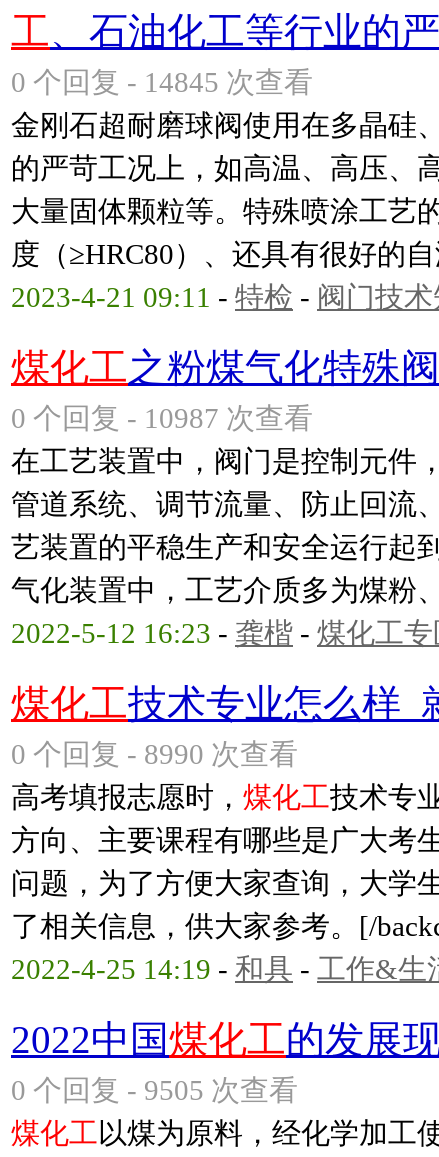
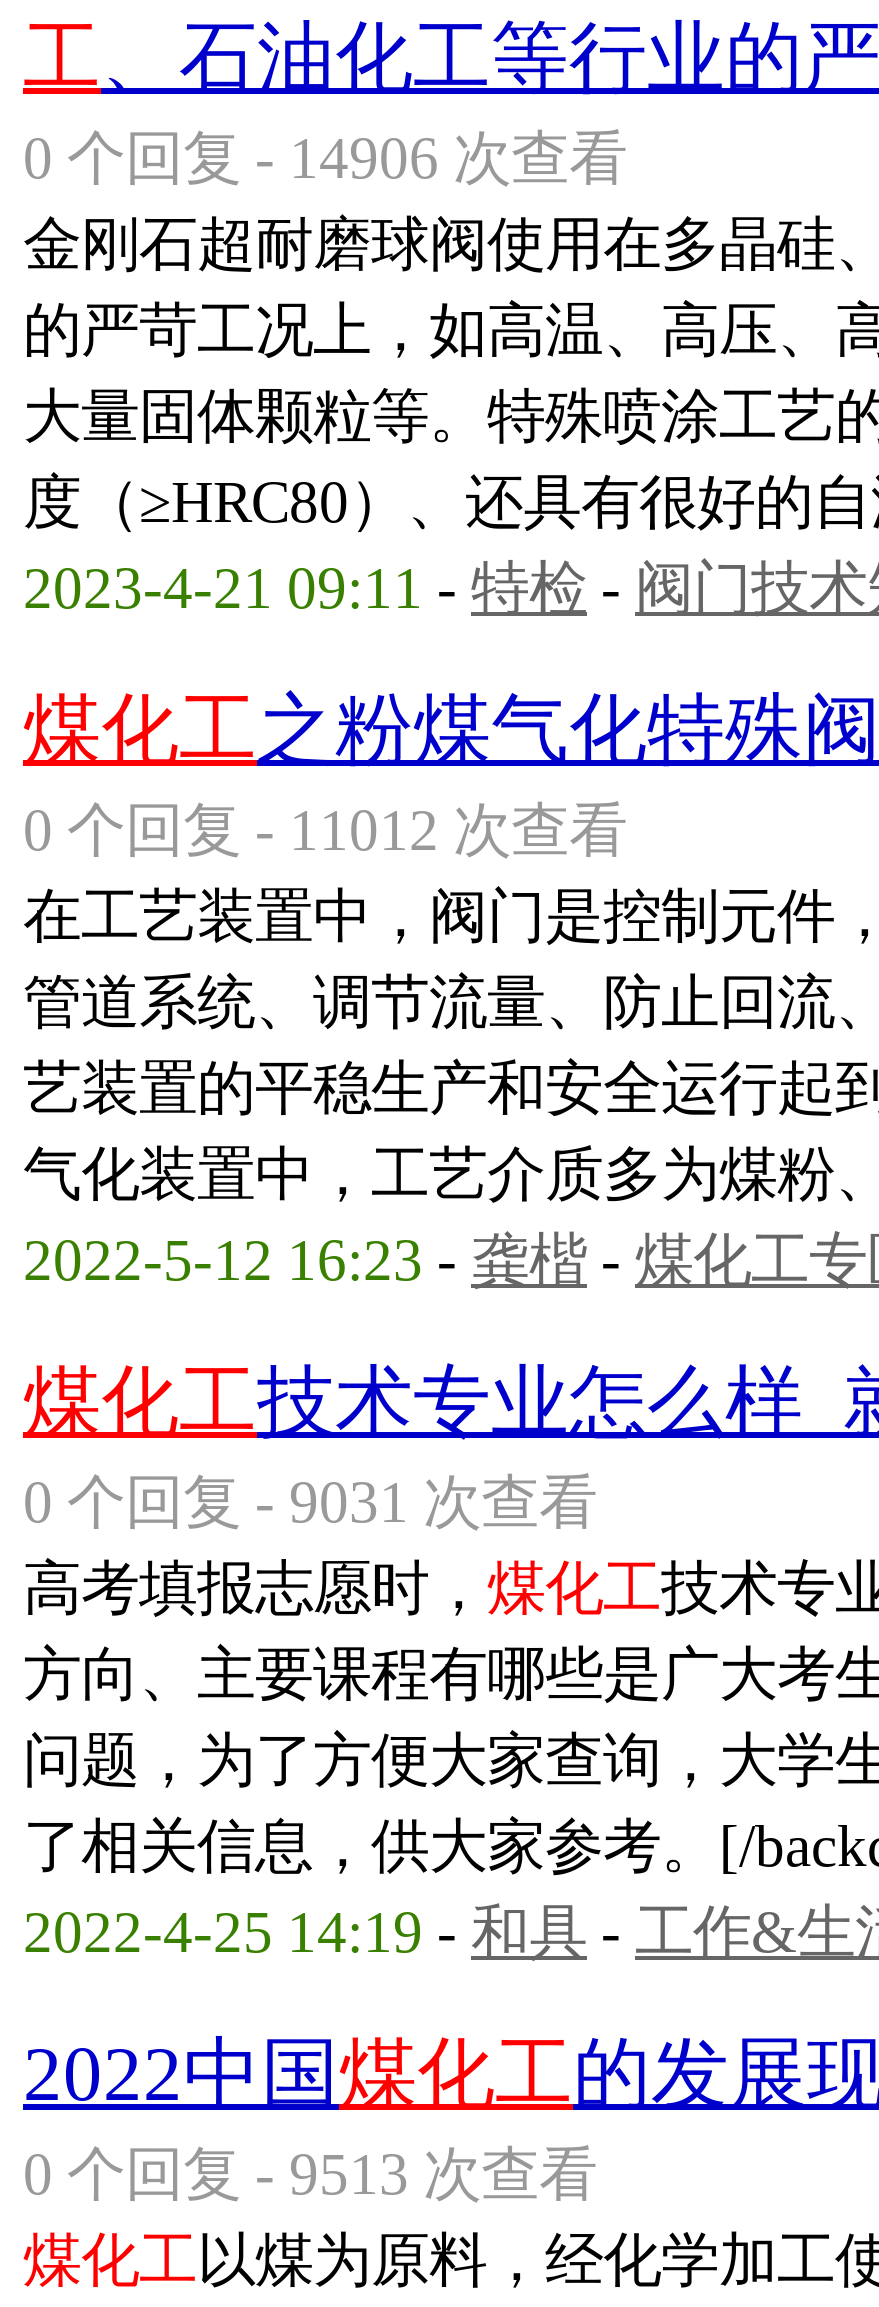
[11,66,313,98] 0 个回复 - 14845 次查看 -> [23,126,627,190] 0 个回复 - 14906 次查看
[11,402,313,434] 0 个回复 - 10987 次查看 -> [23,798,627,862] 0 个回复 - 11012 次查看
[11,738,298,770] 0 个回复 - 8990 次查看 -> [23,1470,597,1534] 0 个回复 - 9031 次查看
[11,1074,298,1106] 0 个回复 - 9505 次查看 -> [23,2142,597,2206] 0 个回复 - 9513 次查看

